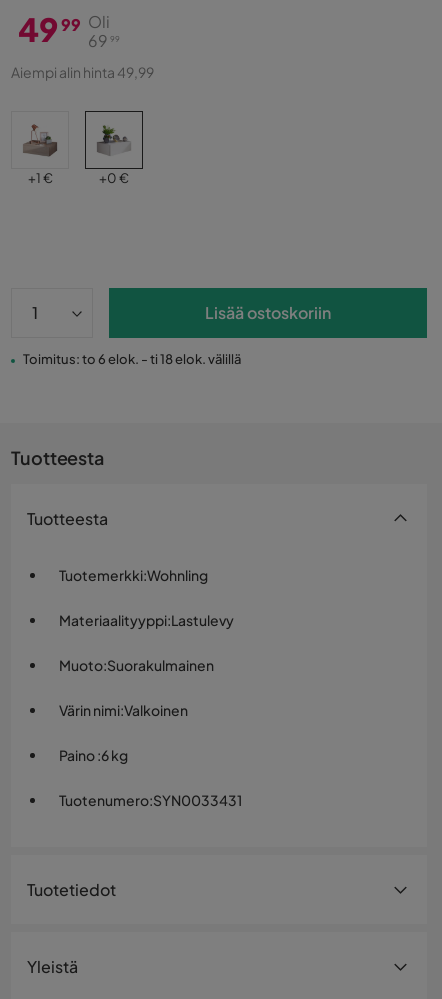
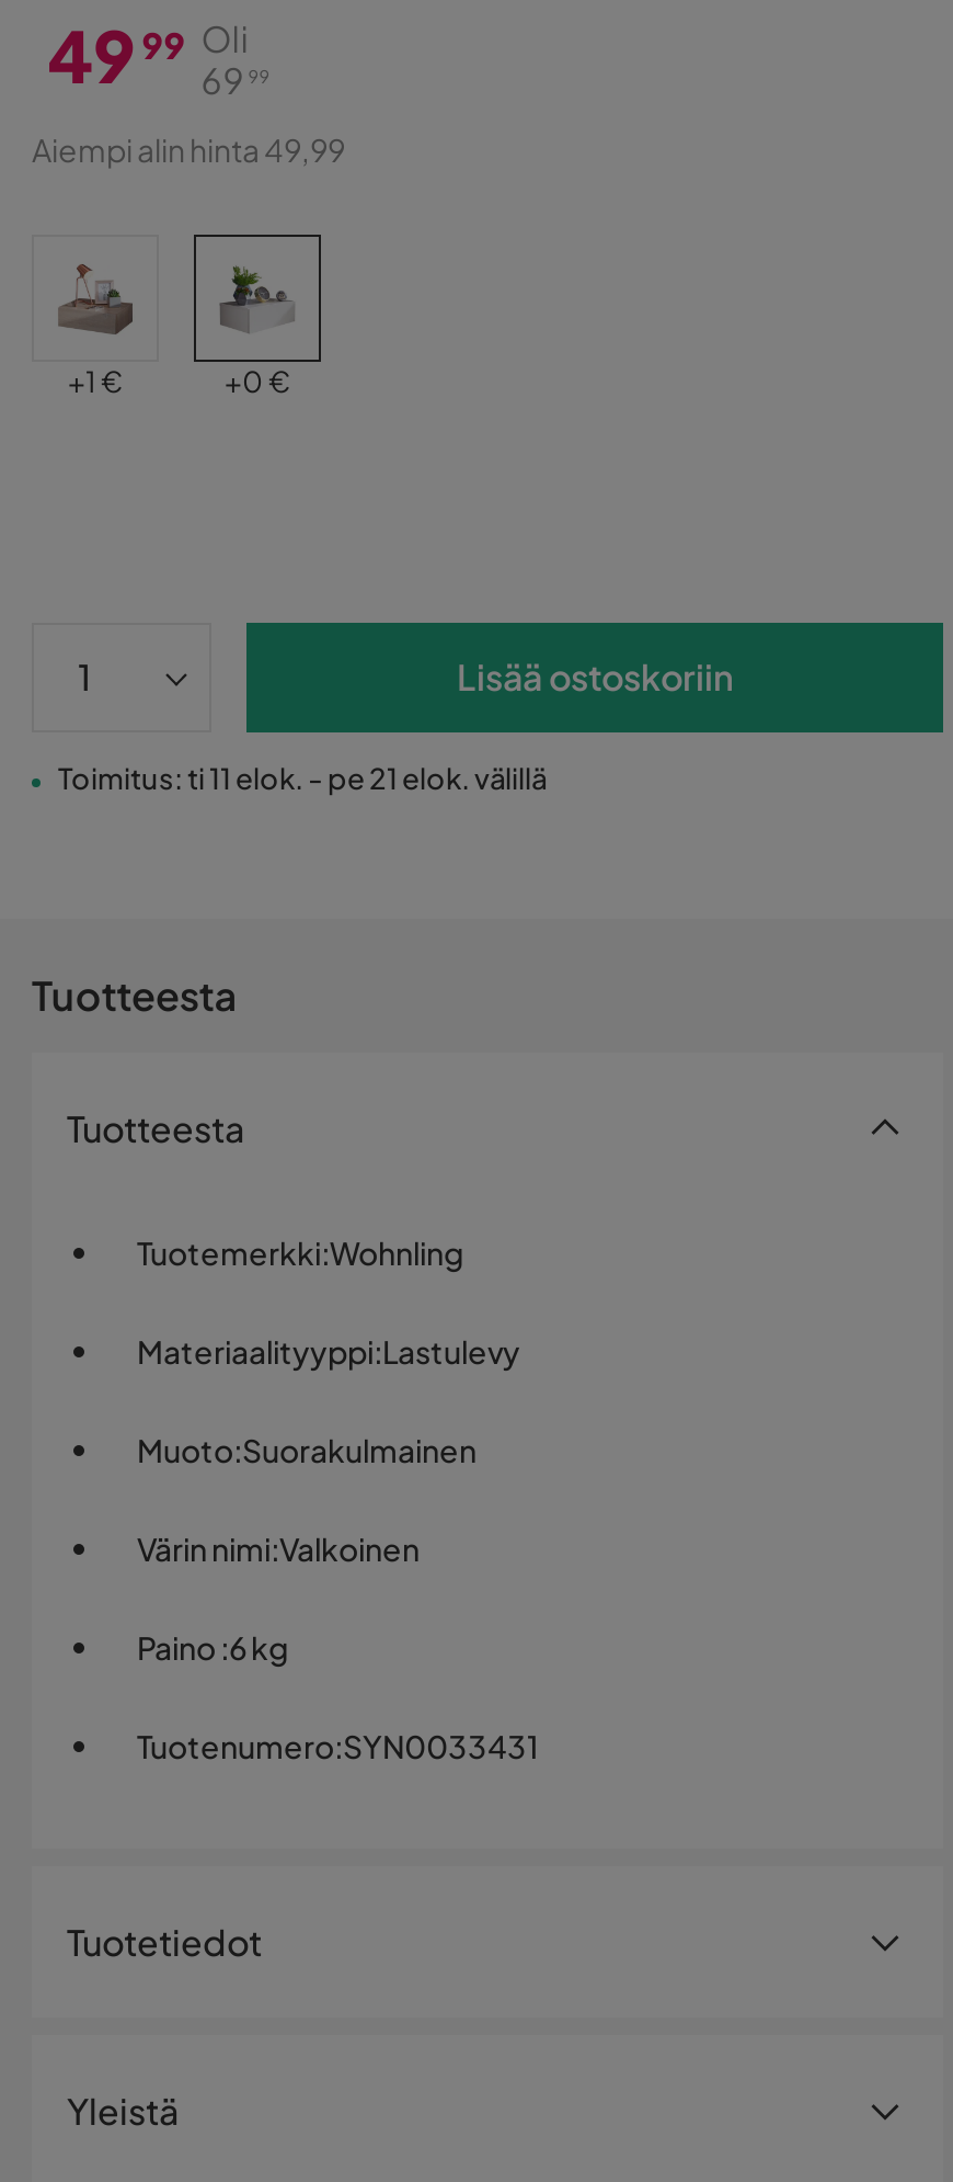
[23,351,241,367] Toimitus: to 6 elok. - ti 18 elok. välillä -> [58,762,547,797] Toimitus: ti 11 elok. - pe 21 elok. välillä

